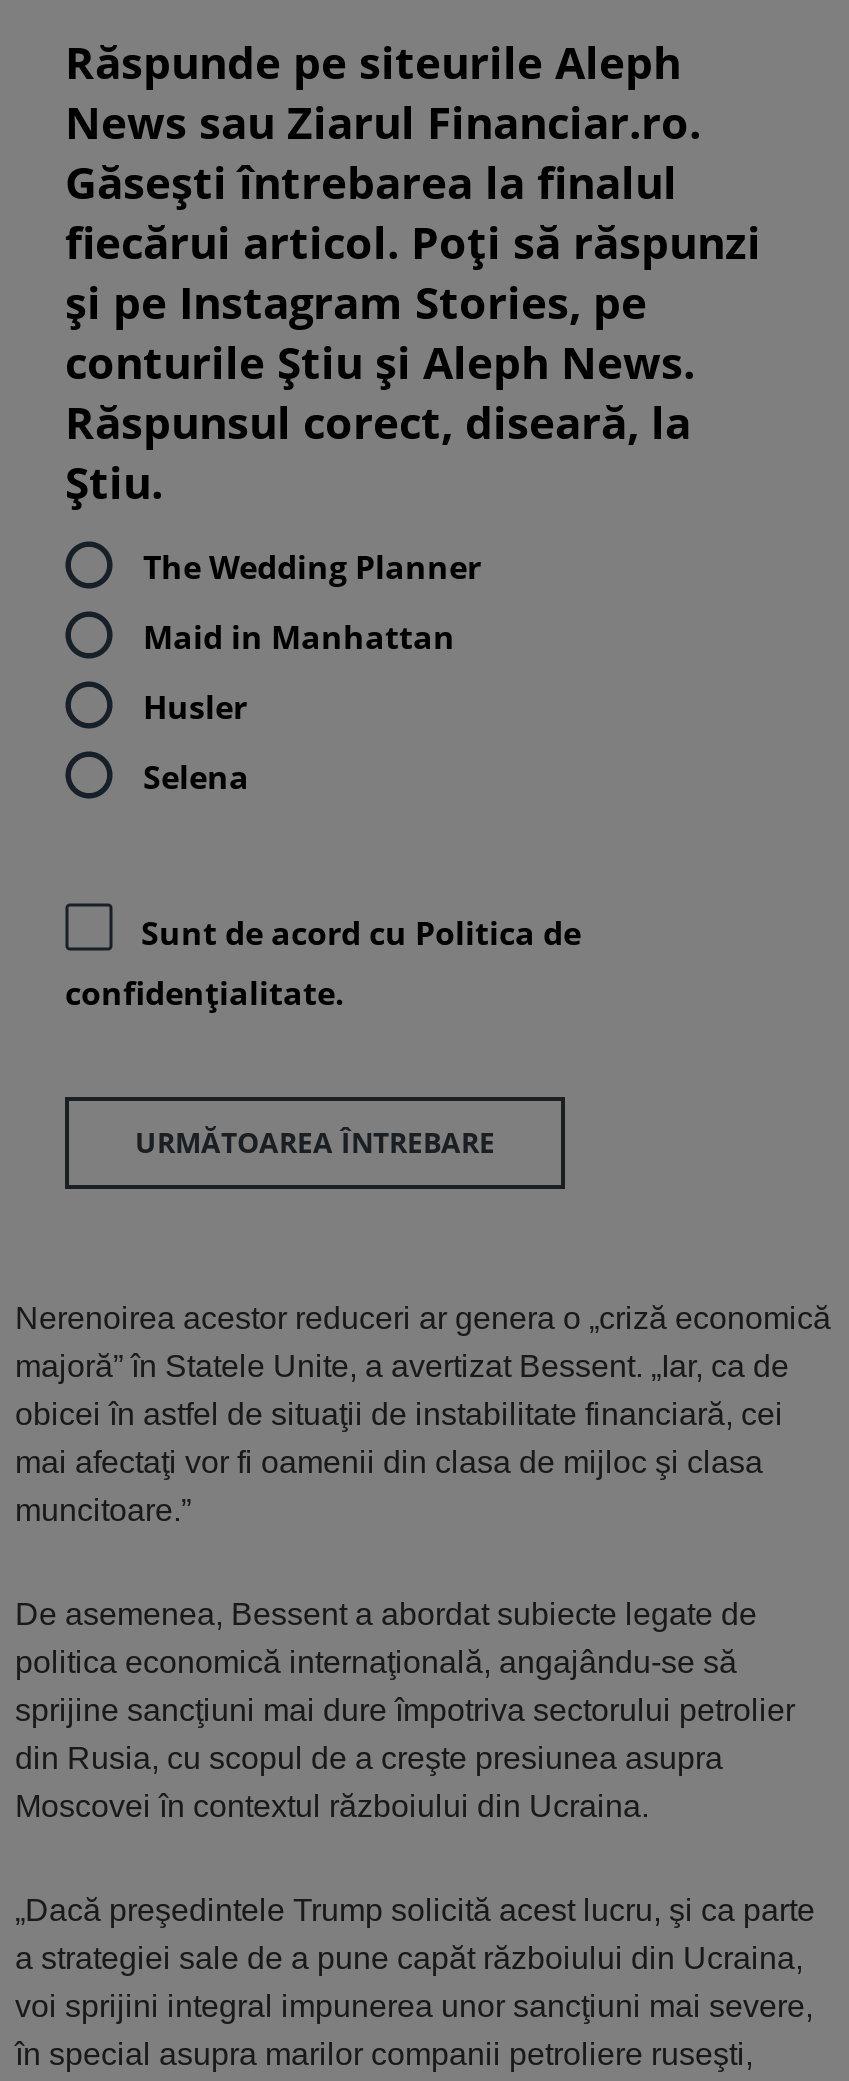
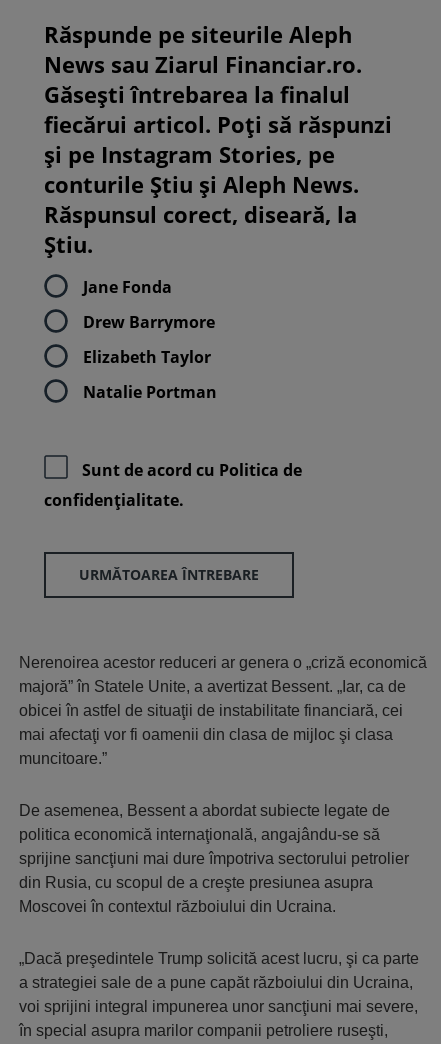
[143,545,481,589] The Wedding Planner -> [83,276,172,298] Jane Fonda
[143,615,455,659] Maid in Manhattan -> [83,311,215,333] Drew Barrymore
[143,685,247,729] Husler -> [83,346,211,368] Elizabeth Taylor
[143,755,249,799] Selena -> [83,381,217,403] Natalie Portman

